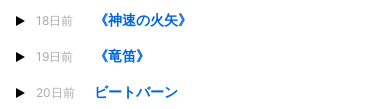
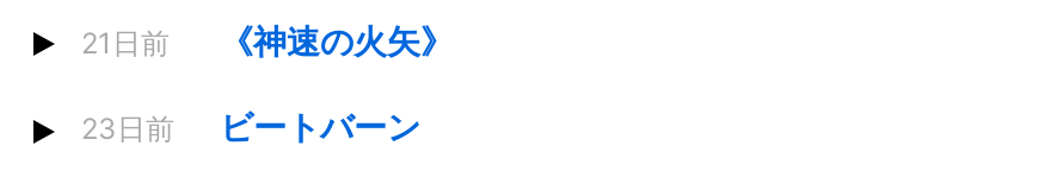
[36,11,192,28] 18日前 《神速の火矢》 -> [81,21,454,61] 21日前 《神速の火矢》
[36,47,150,100] 19日前 | 《竜笛》 | 20日前 -> [81,111,174,147] 23日前

